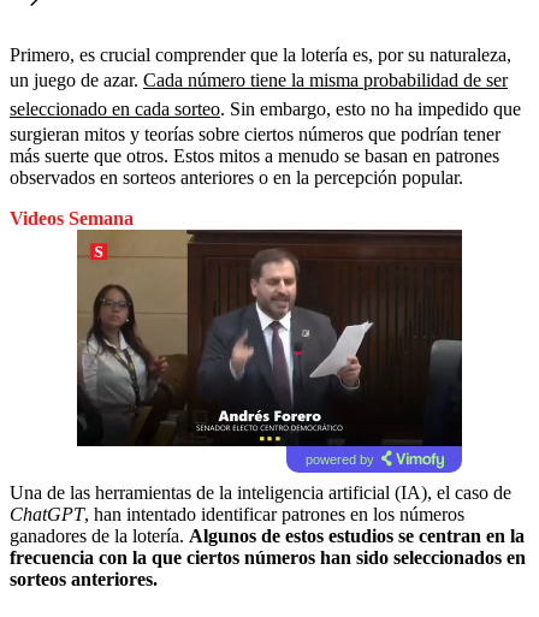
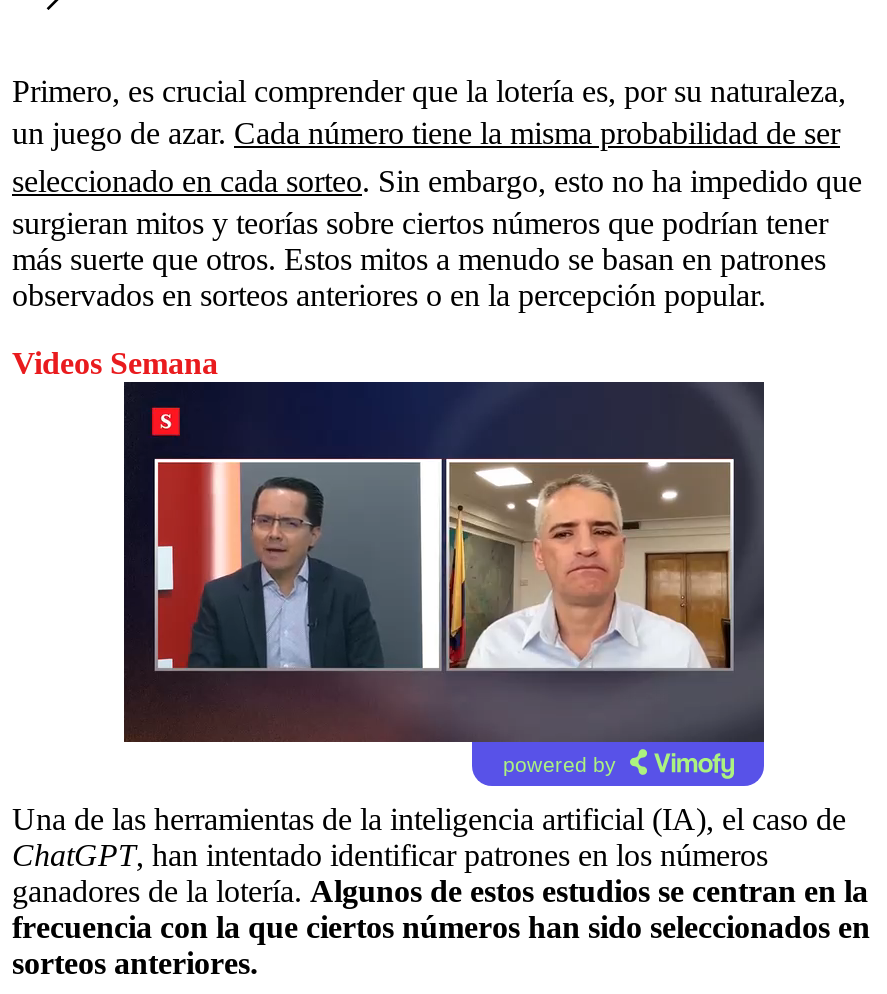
[76,229,462,446] [image] -> [122,380,764,742] [image]

